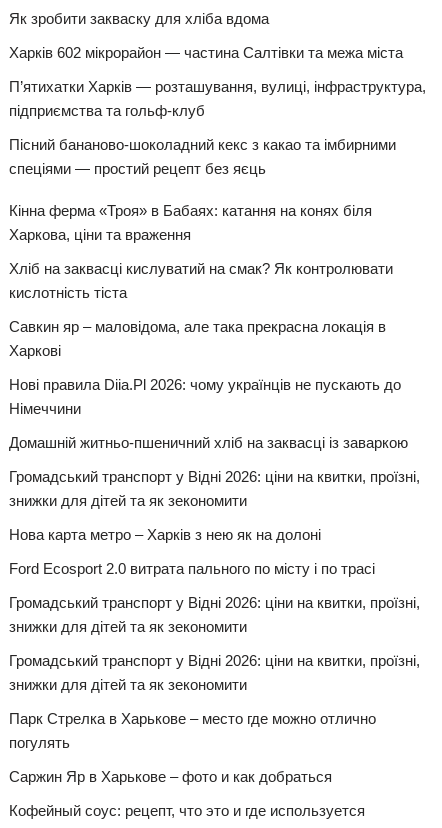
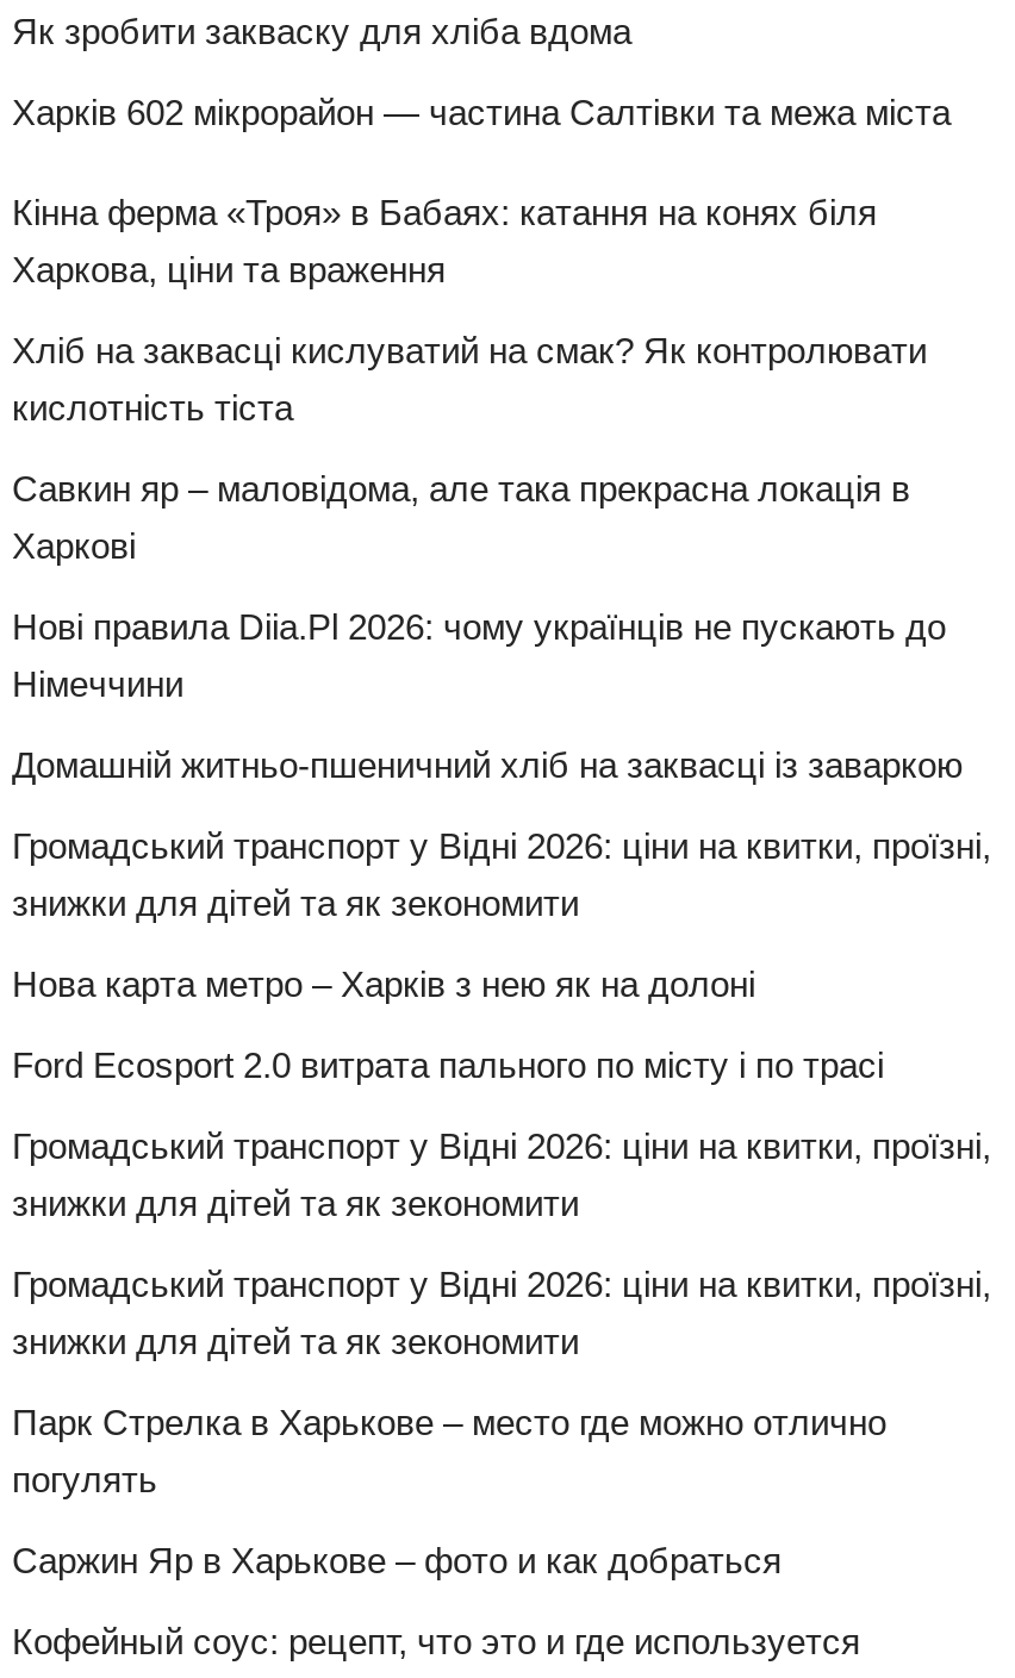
[9,78,426,177] П’ятихатки Харків — розташування, вулиці, інфраструктура, | підприємства та гольф-клуб | Пісний бананово-шоколадний кекс з какао та імбирними | спеціями — простий рецепт без яєць -> none

